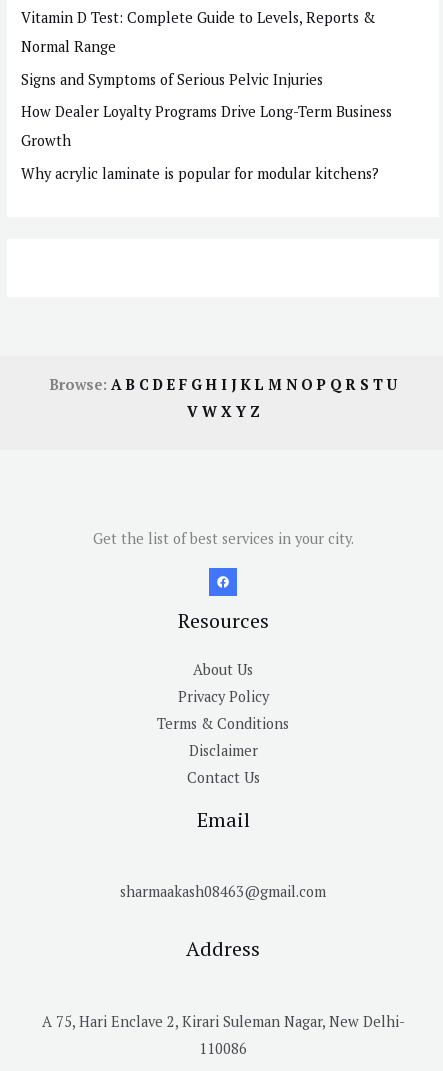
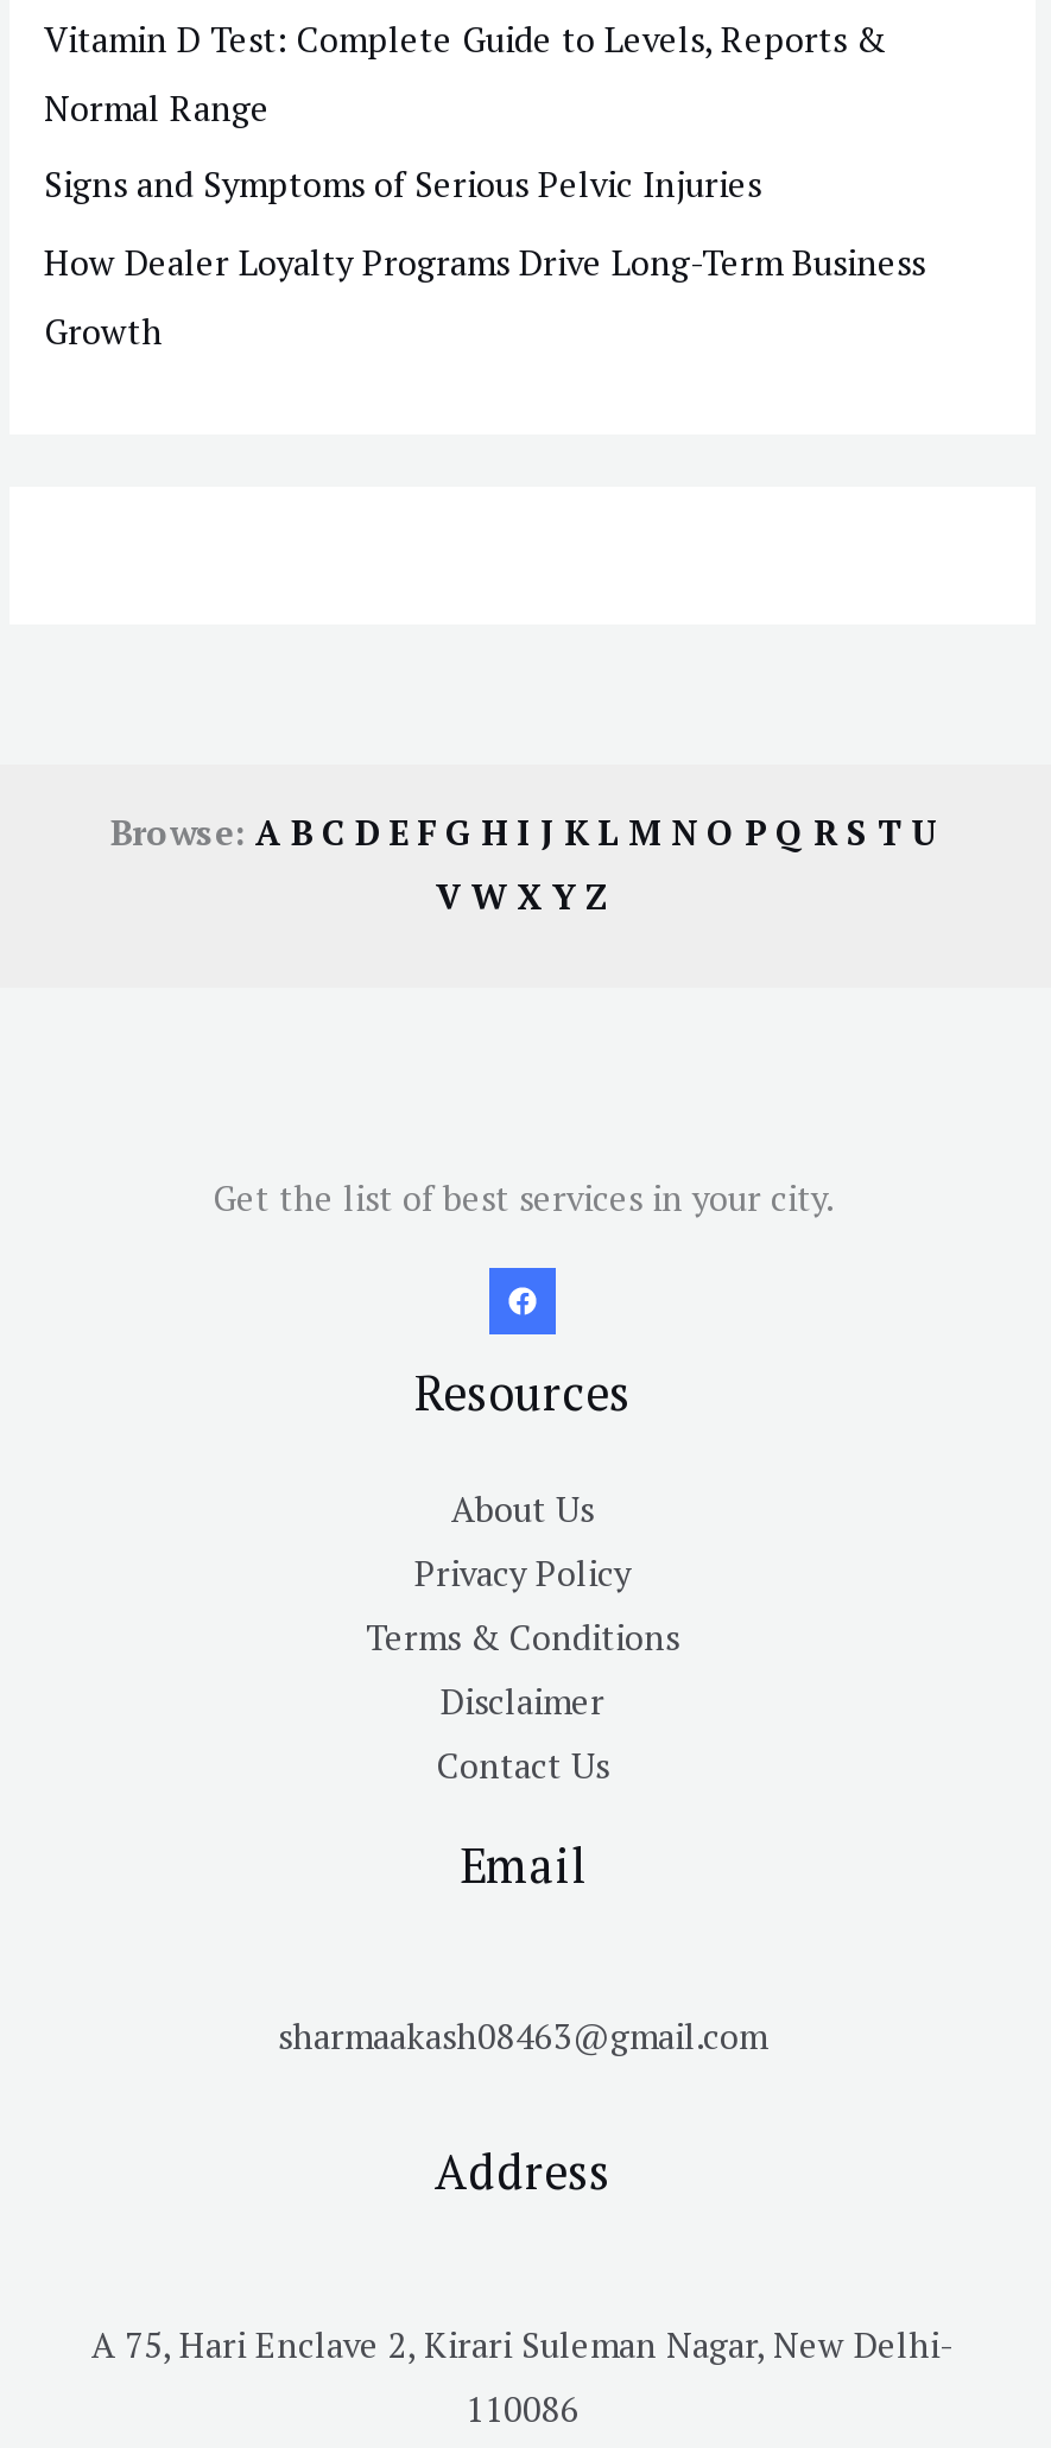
[21,164,379,183] Why acrylic laminate is popular for modular kitchens? -> none

